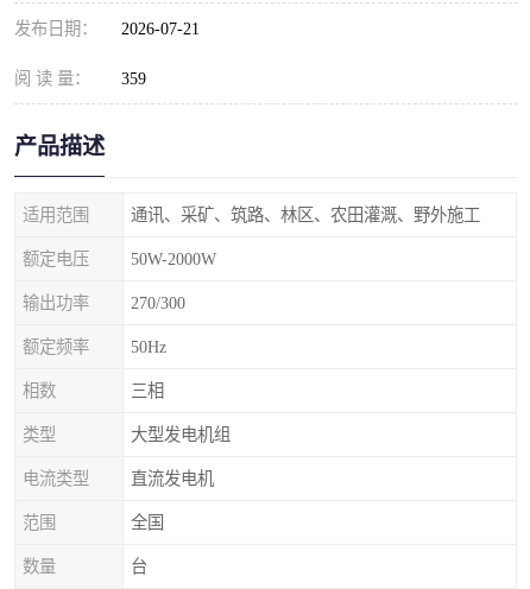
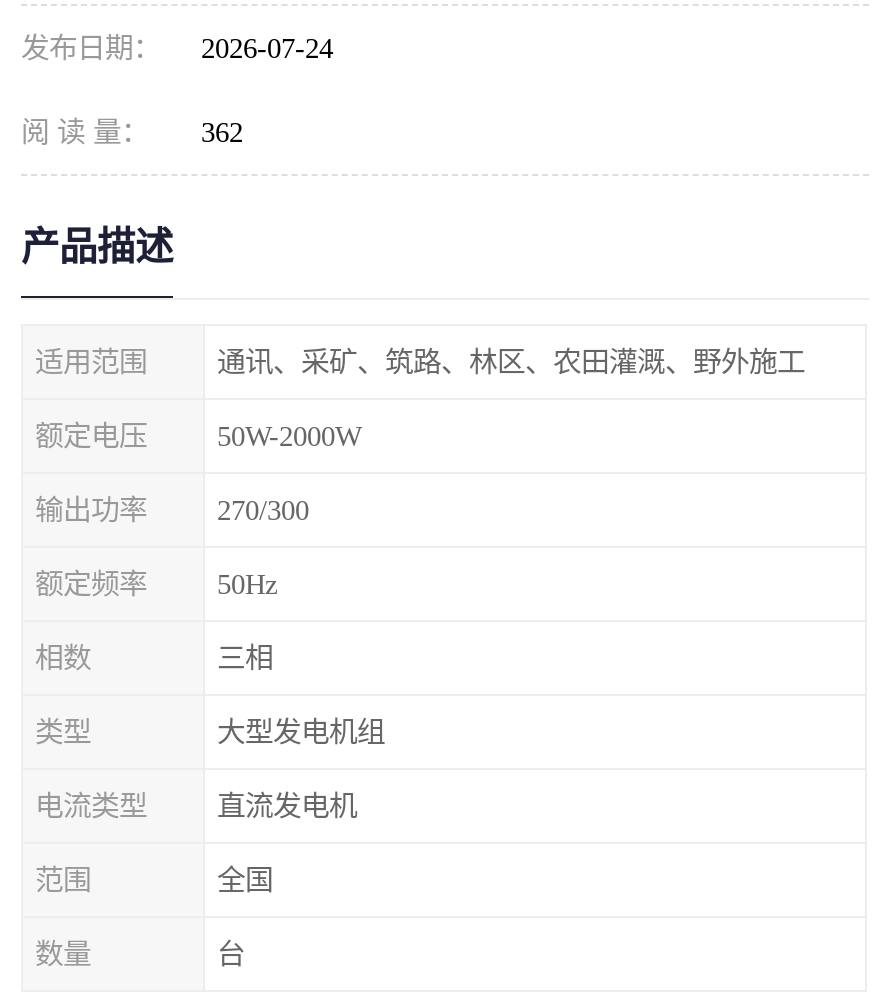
[14,19,200,38] 发布日期： 2026-07-21 -> [21,32,333,64] 发布日期： 2026-07-24
[14,69,146,88] 阅 读 量： 359 -> [21,116,243,148] 阅 读 量： 362

